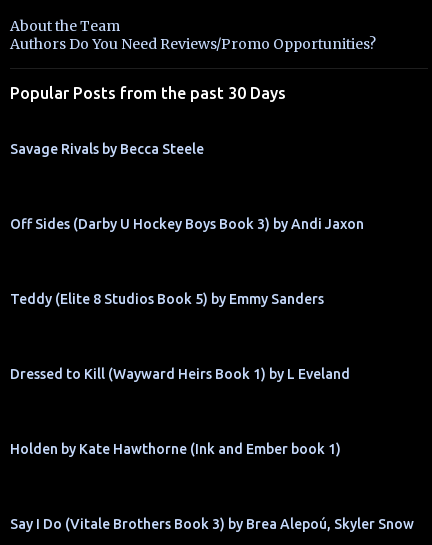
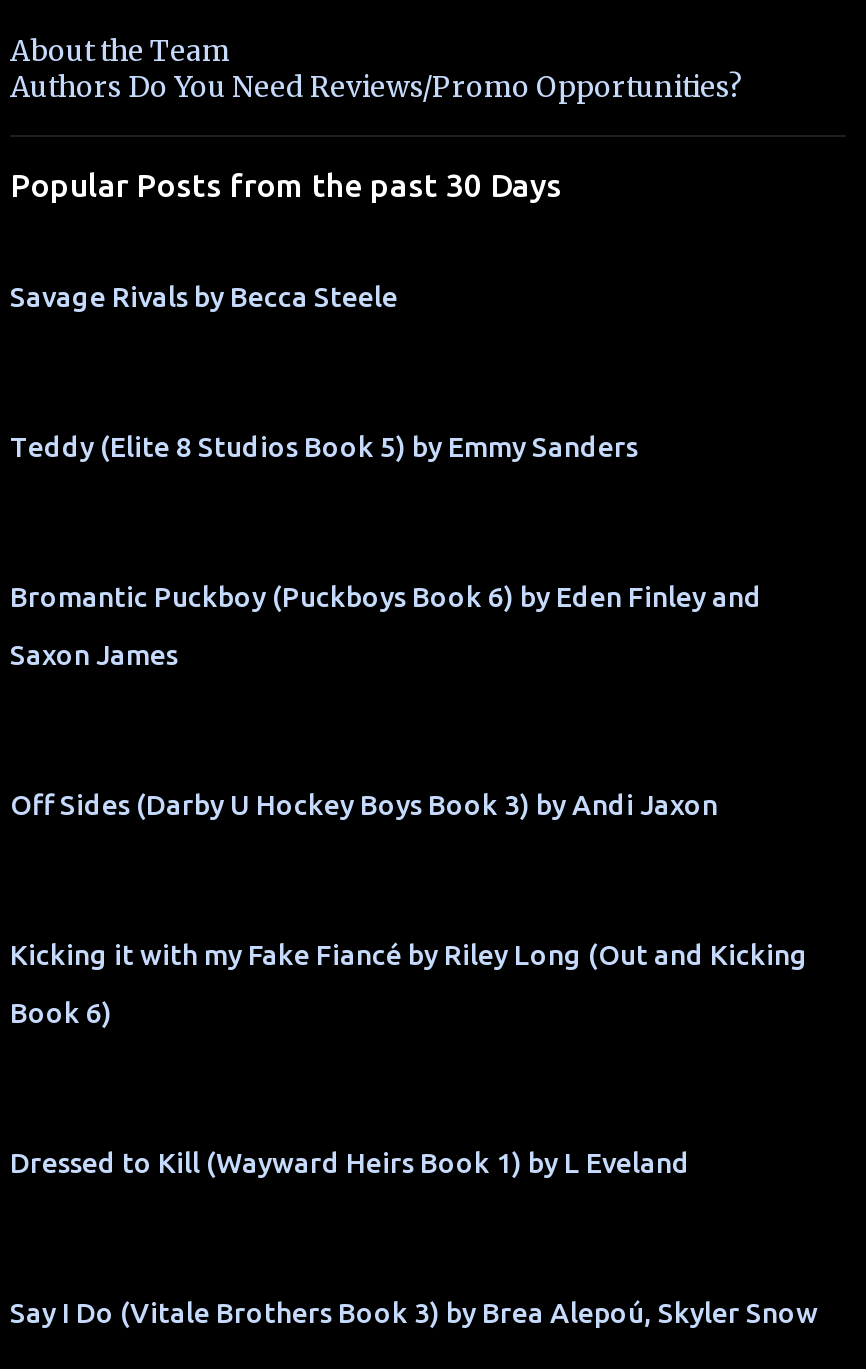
none -> [10,581,762,671] Bromantic Puckboy (Puckboys Book 6) by Eden Finley and | Saxon James
moved [10,216,364,232] -> [10,789,718,821]: Off Sides (Darby U Hockey Boys Book 3) by Andi Jaxon
none -> [10,939,808,1029] Kicking it with my Fake Fiancé by Riley Long (Out and Kicking | Book 6)
moved [10,291,324,307] -> [10,431,638,463]: Teddy (Elite 8 Studios Book 5) by Emmy Sanders
moved [10,366,350,382] -> [10,1147,690,1179]: Dressed to Kill (Wayward Heirs Book 1) by L Eveland
[10,441,341,457] Holden by Kate Hawthorne (Ink and Ember book 1) -> none

